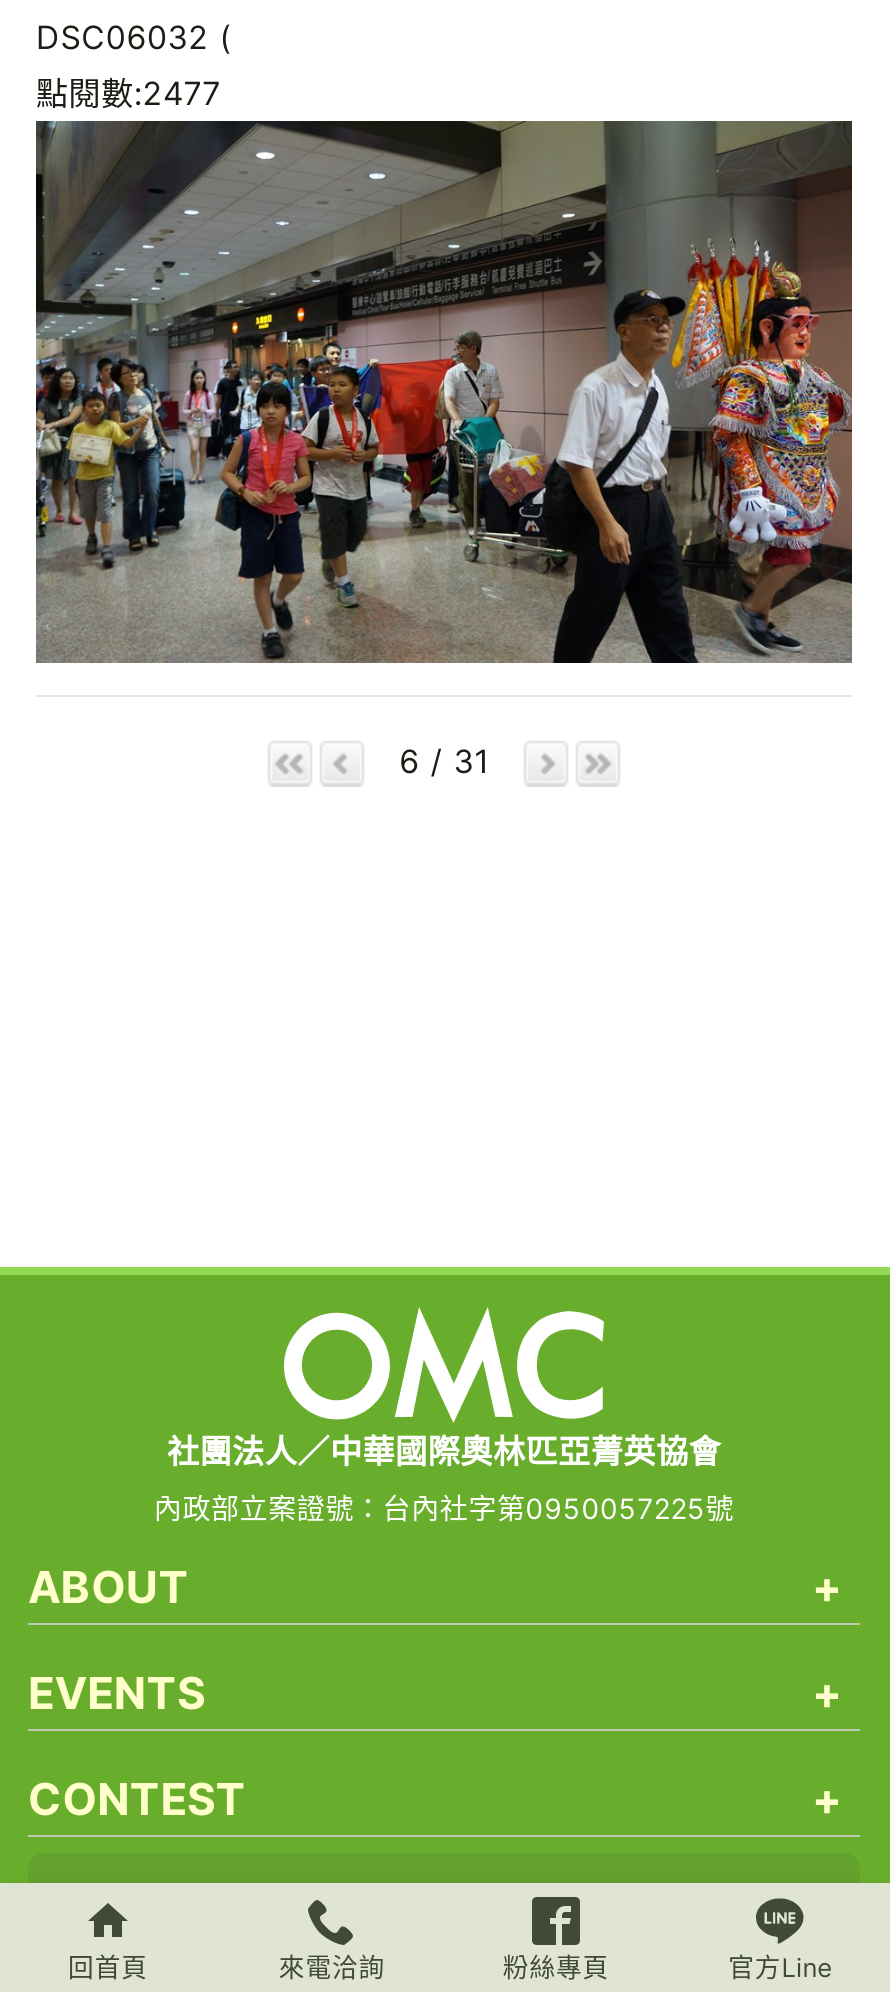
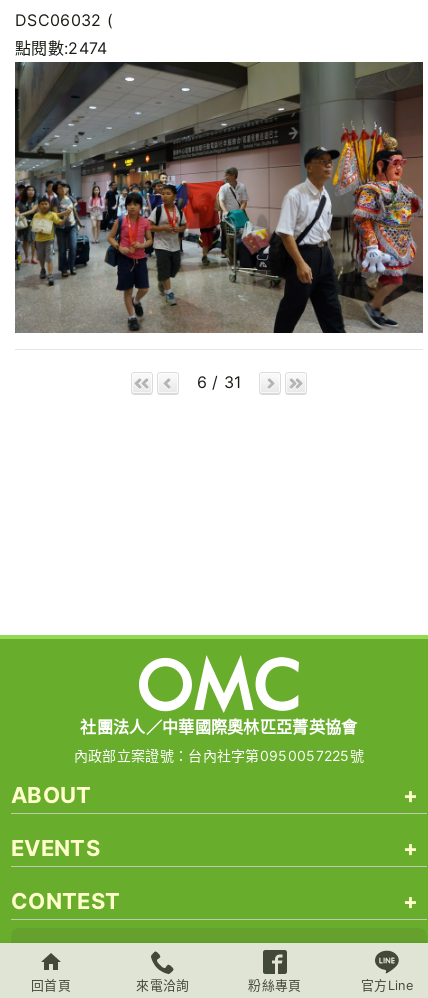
[36,73,221,113] 點閱數:2477 -> [15,38,107,58] 點閱數:2474

